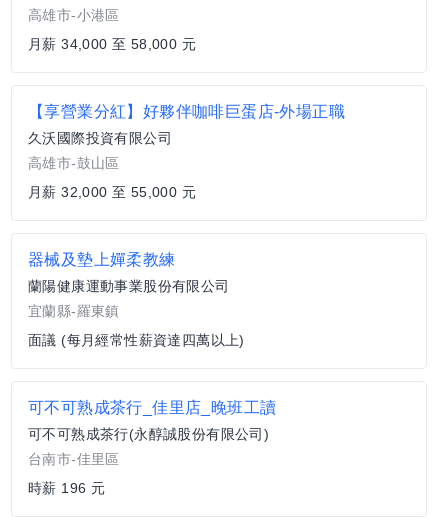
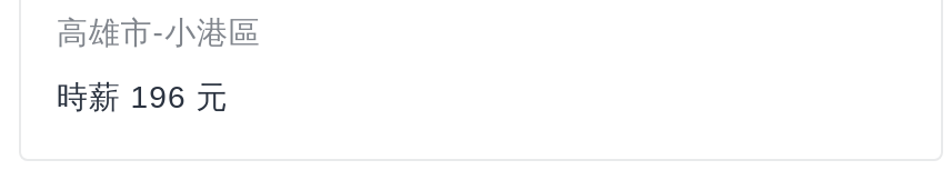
[28,36,196,52] 月薪 34,000 至 58,000 元 -> none
[28,103,345,200] 【享營業分紅】好夥伴咖啡巨蛋店-外場正職 | 久沃國際投資有限公司 | 高雄市-鼓山區 | 月薪 32,000 至 55,000 元 -> none
[28,251,245,348] 器械及墊上嬋柔教練 | 蘭陽健康運動事業股份有限公司 | 宜蘭縣-羅東鎮 | 面議 (每月經常性薪資達四萬以上) -> none
[28,399,276,467] 可不可熟成茶行_佳里店_晚班工讀 | 可不可熟成茶行(永醇誠股份有限公司) | 台南市-佳里區 -> none

